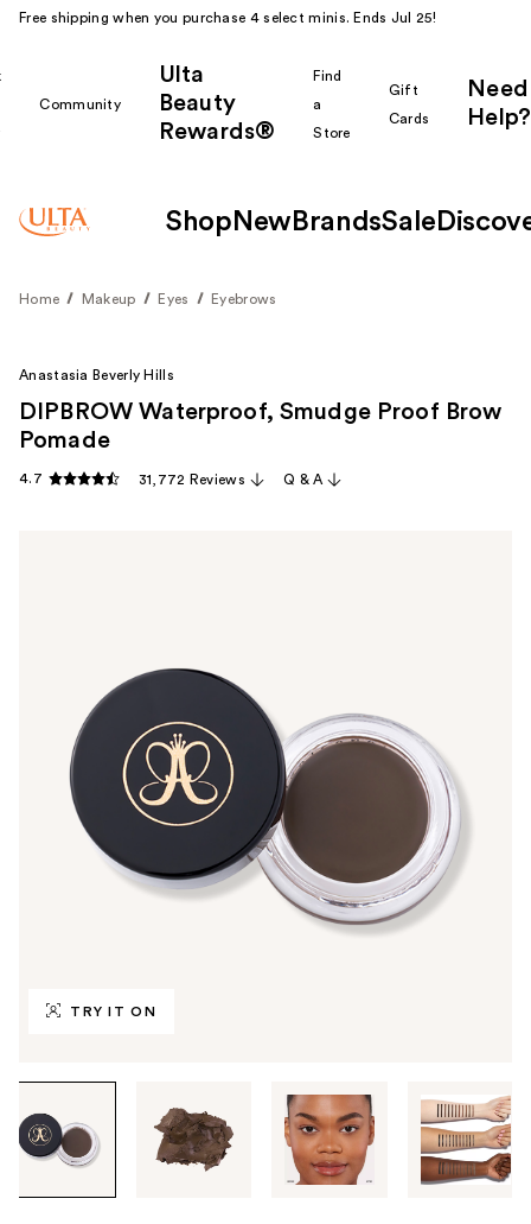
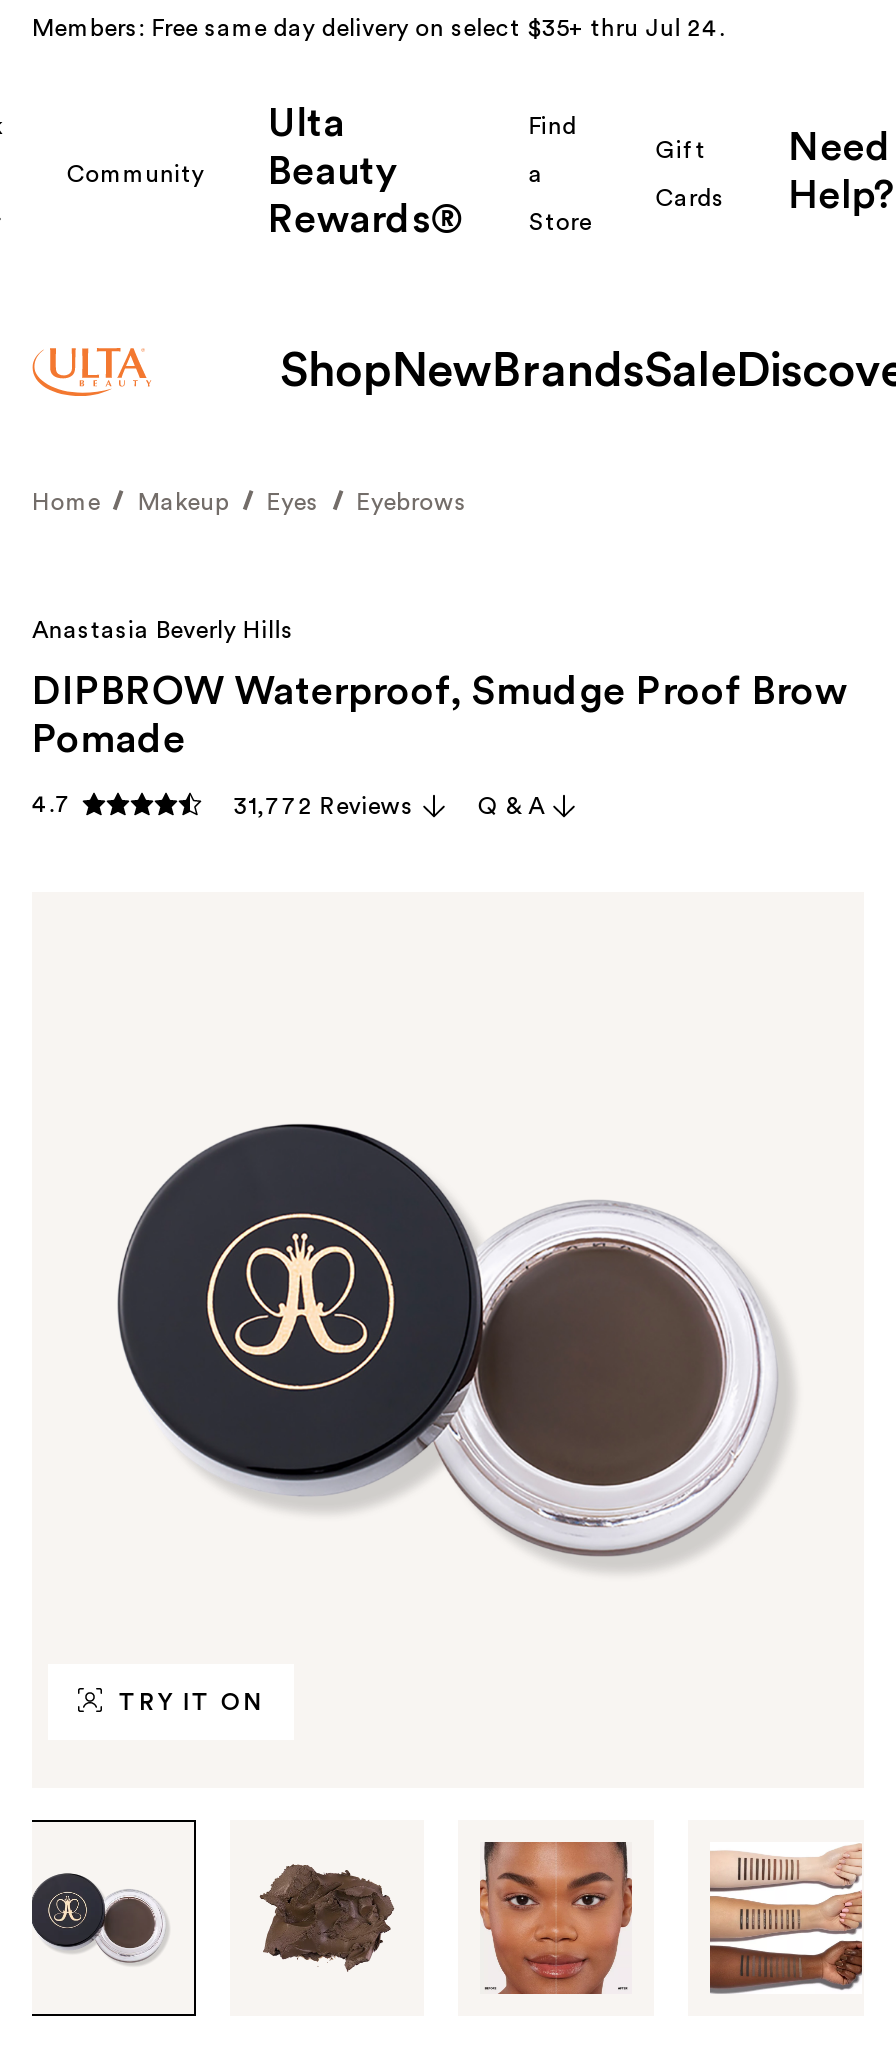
[19,11,436,25] Free shipping when you purchase 4 select minis. Ends Jul 25! -> [32,16,725,40] Members: Free same day delivery on select $35+ thru Jul 24.

